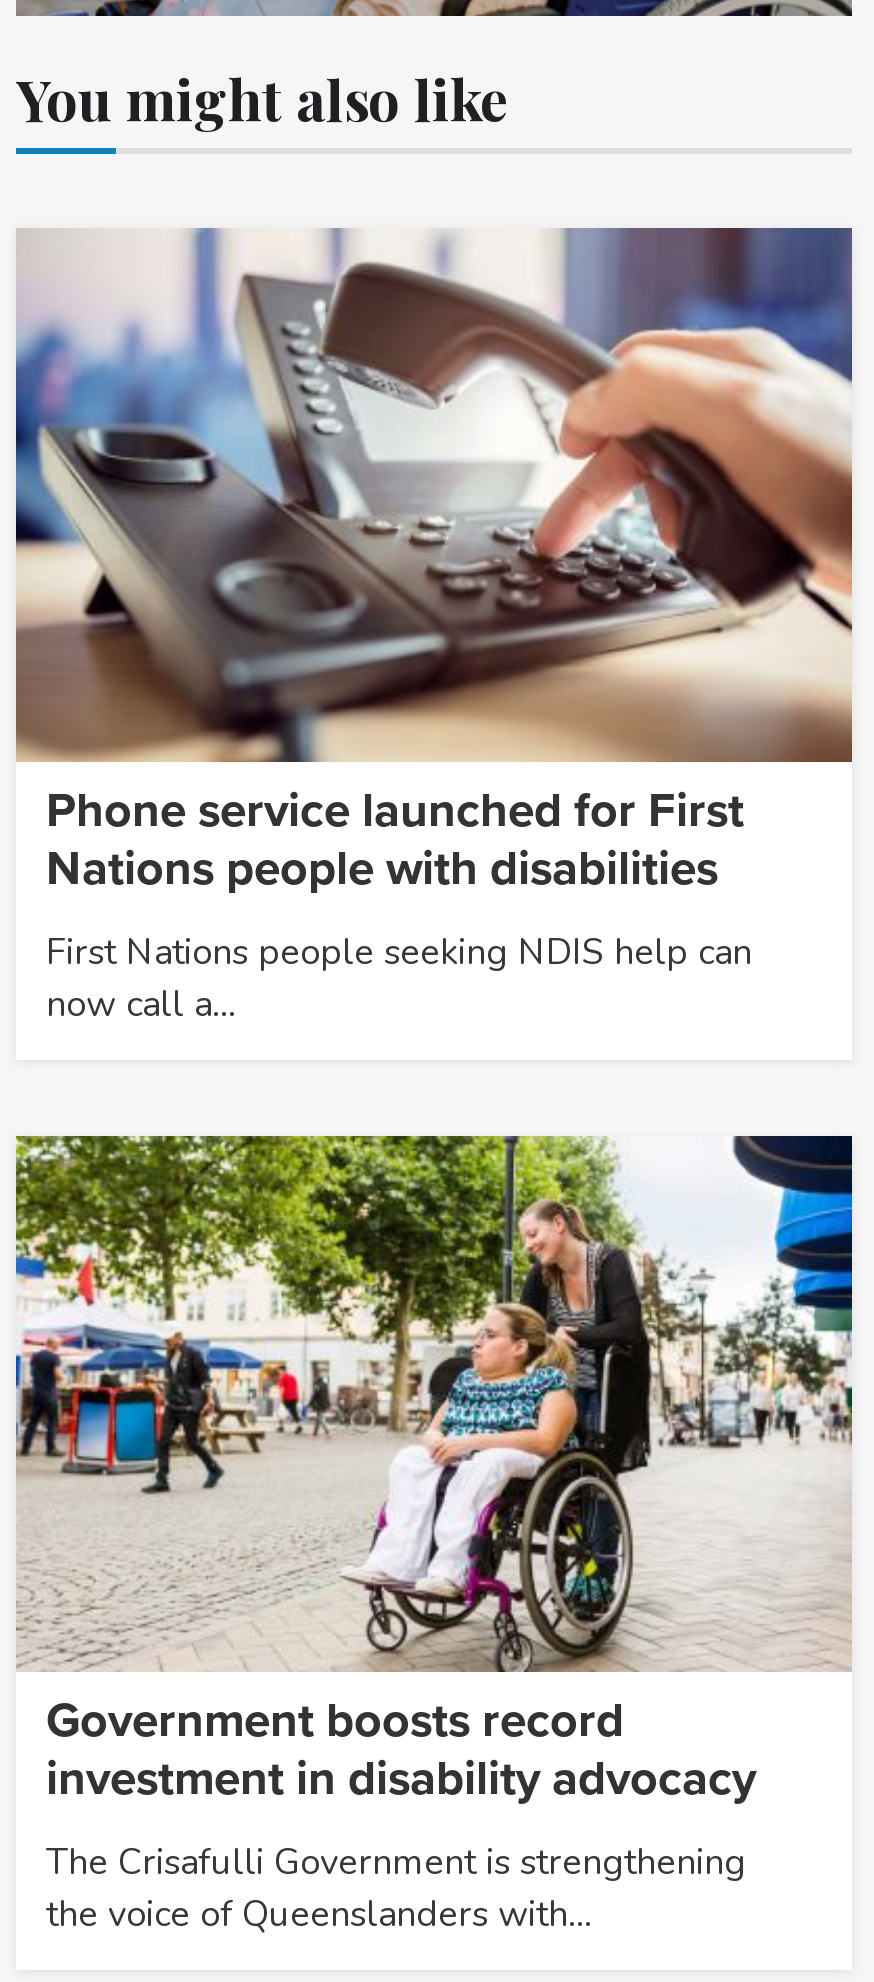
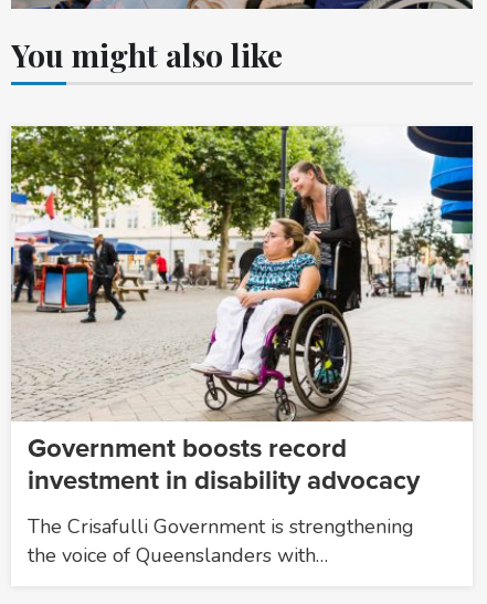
[14,226,852,1029] [image] | Phone service launched for First | Nations people with disabilities | First Nations people seeking NDIS help can | now call a… -> none

